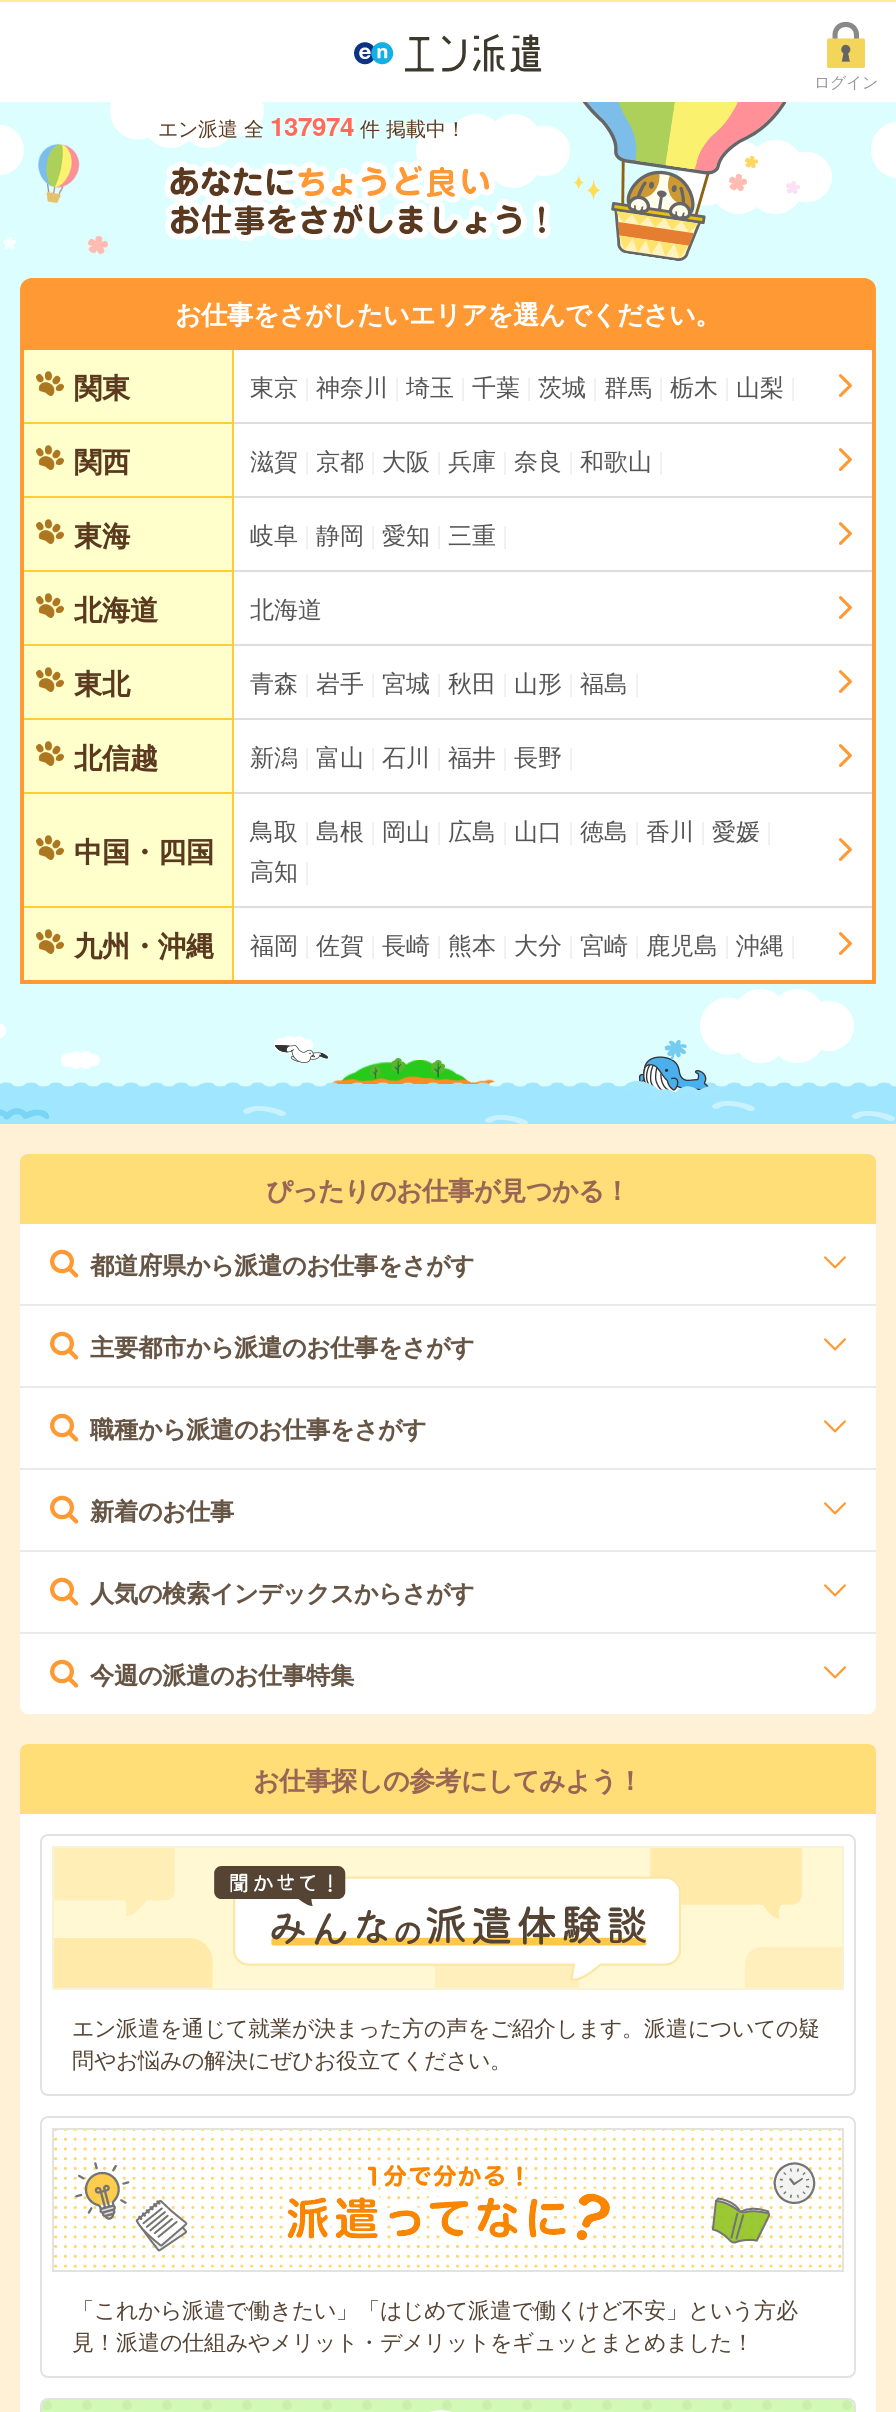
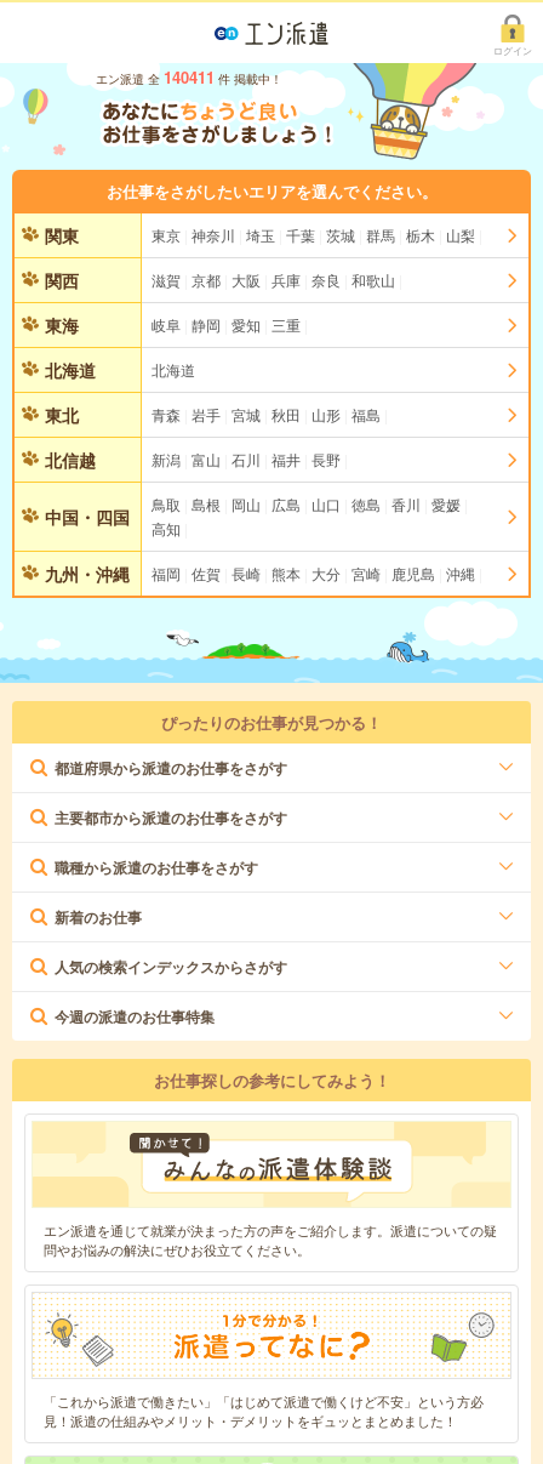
[158,107,466,145] エン派遣 全 137974 件 掲載中！ -> [96,66,282,89] エン派遣 全 140411 件 掲載中！

